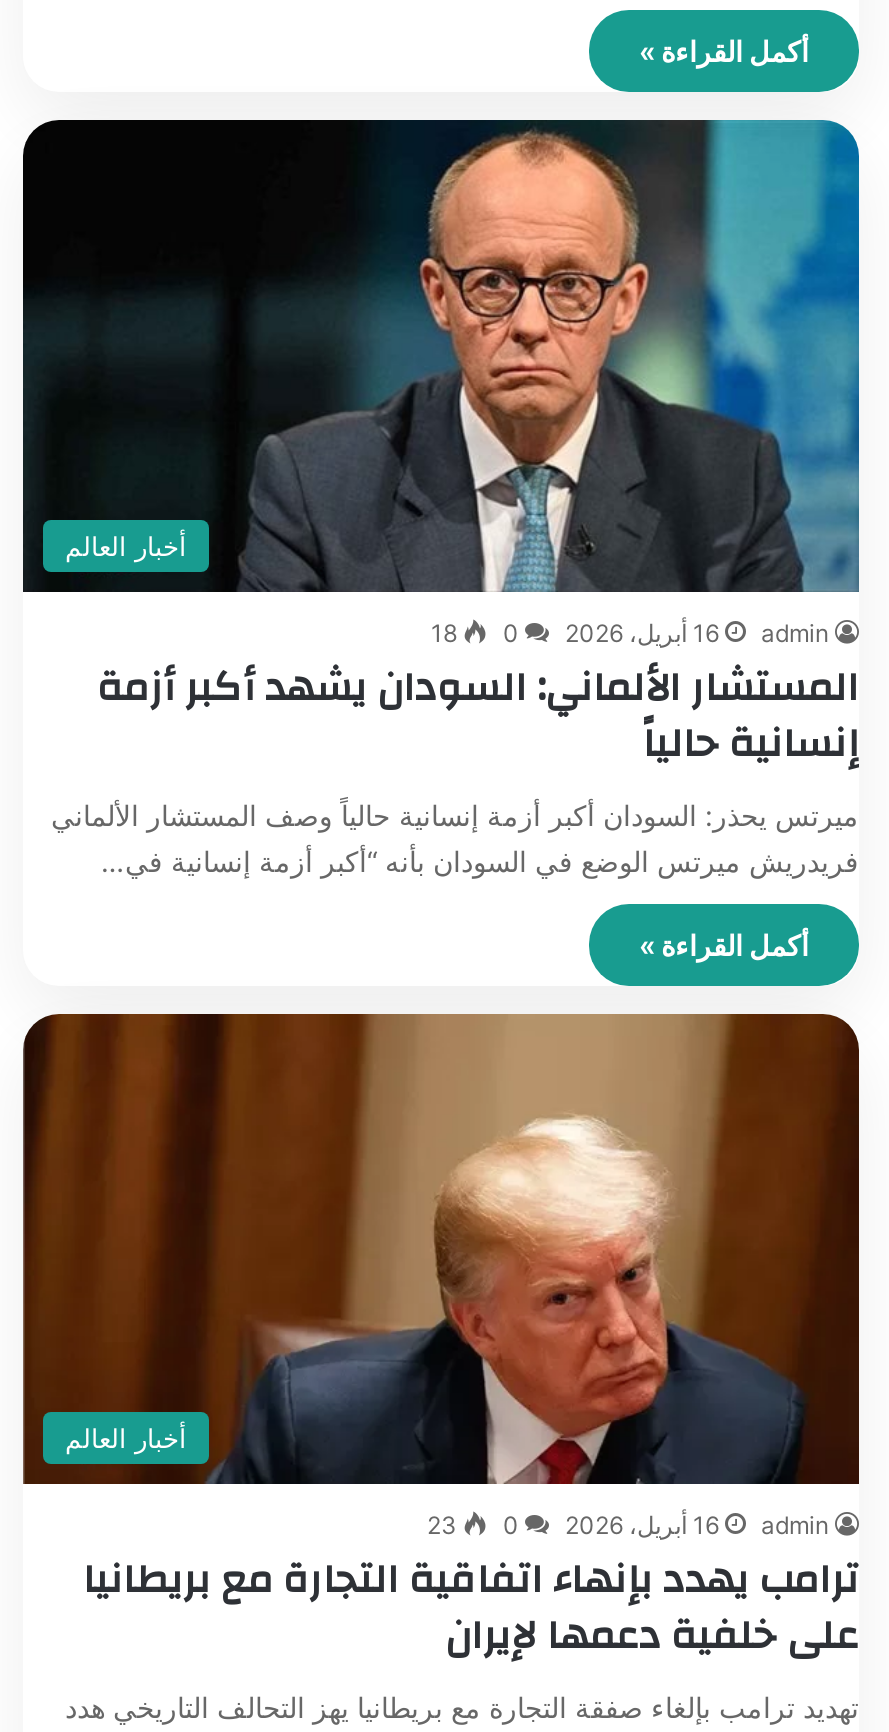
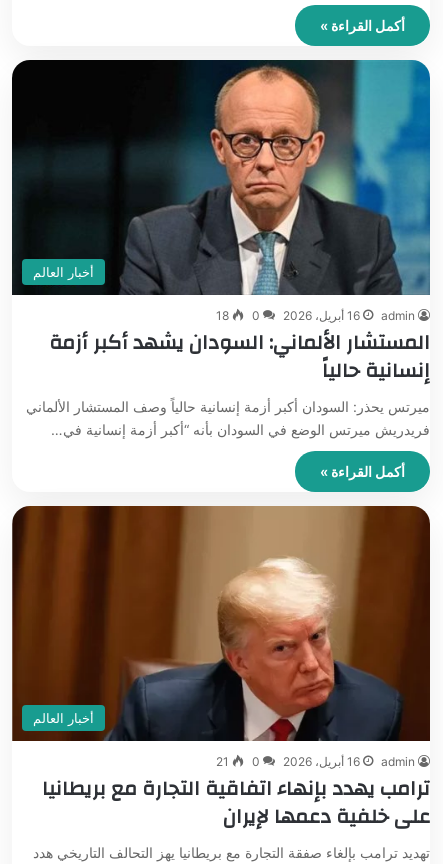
[427,1510,519,1540] 23 0 -> [216,753,260,768] 21 0

